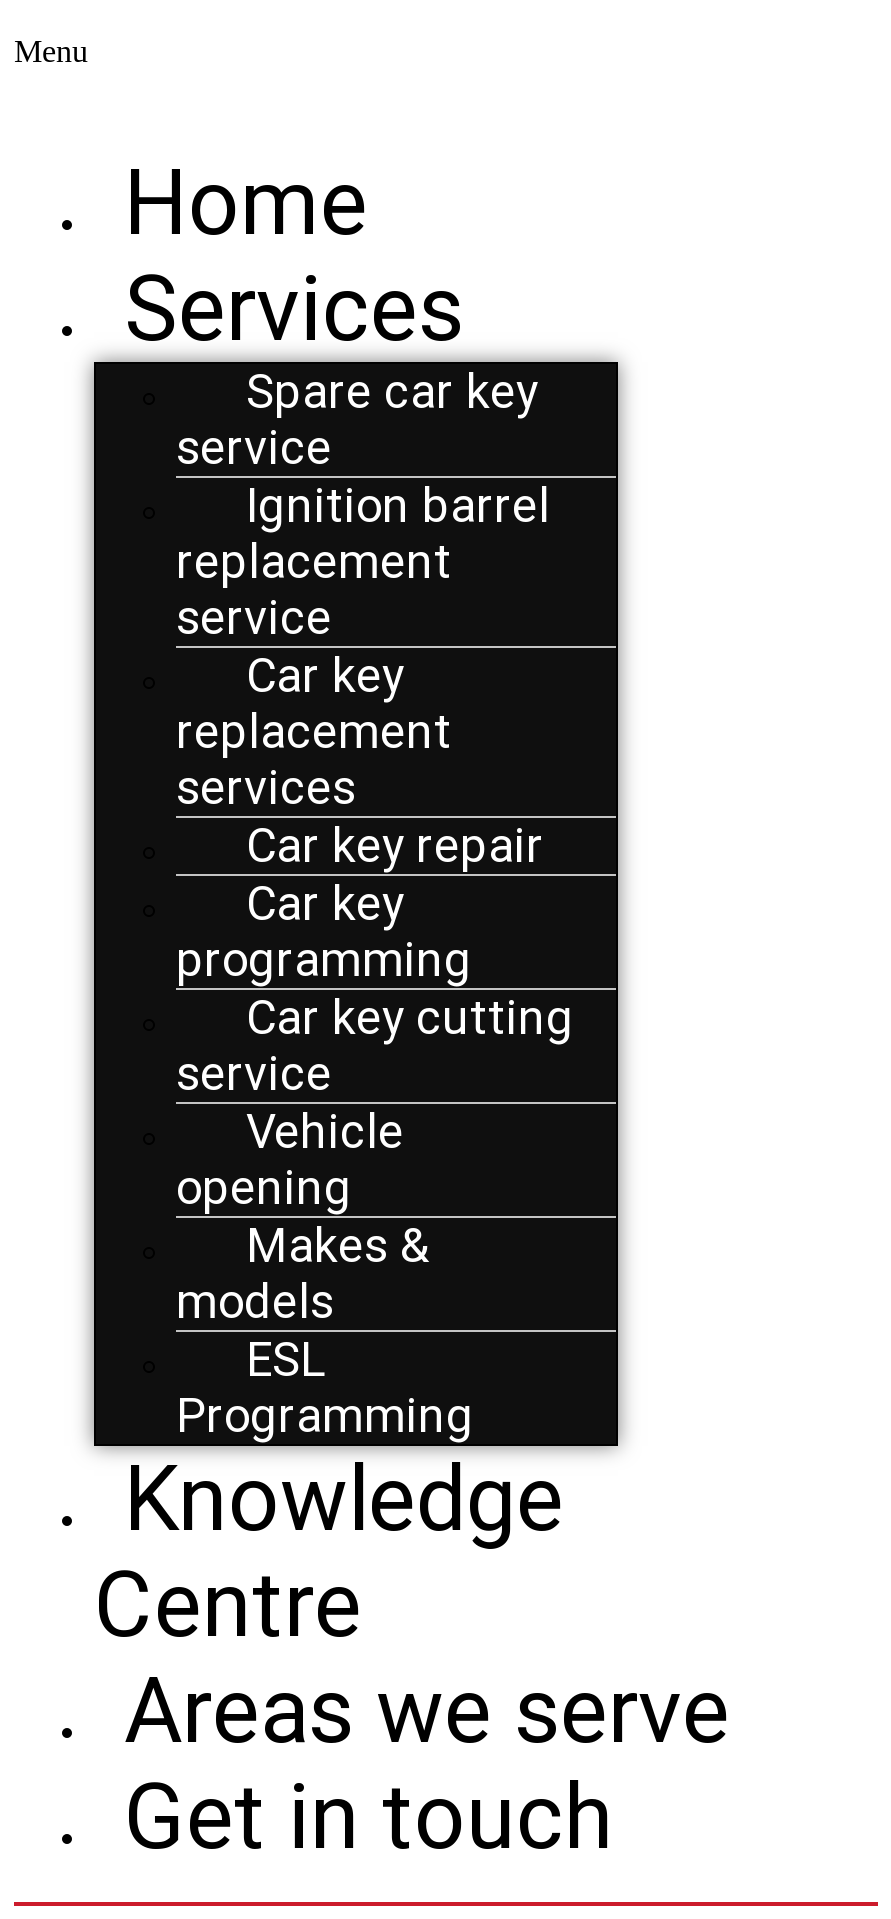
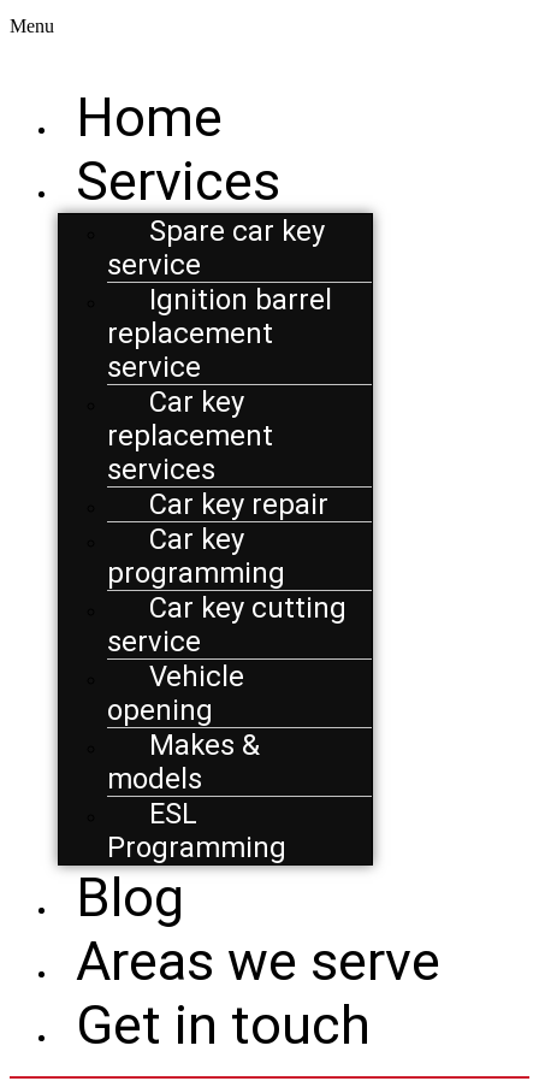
[94,1446,564,1658] Knowledge | Centre -> [76,865,184,929] Blog

